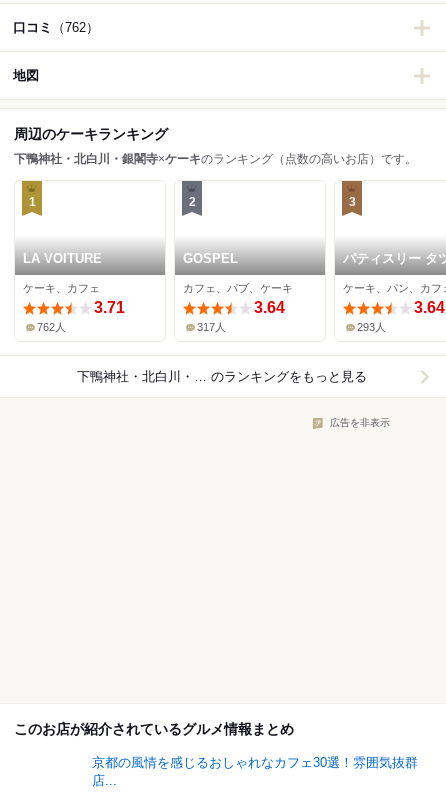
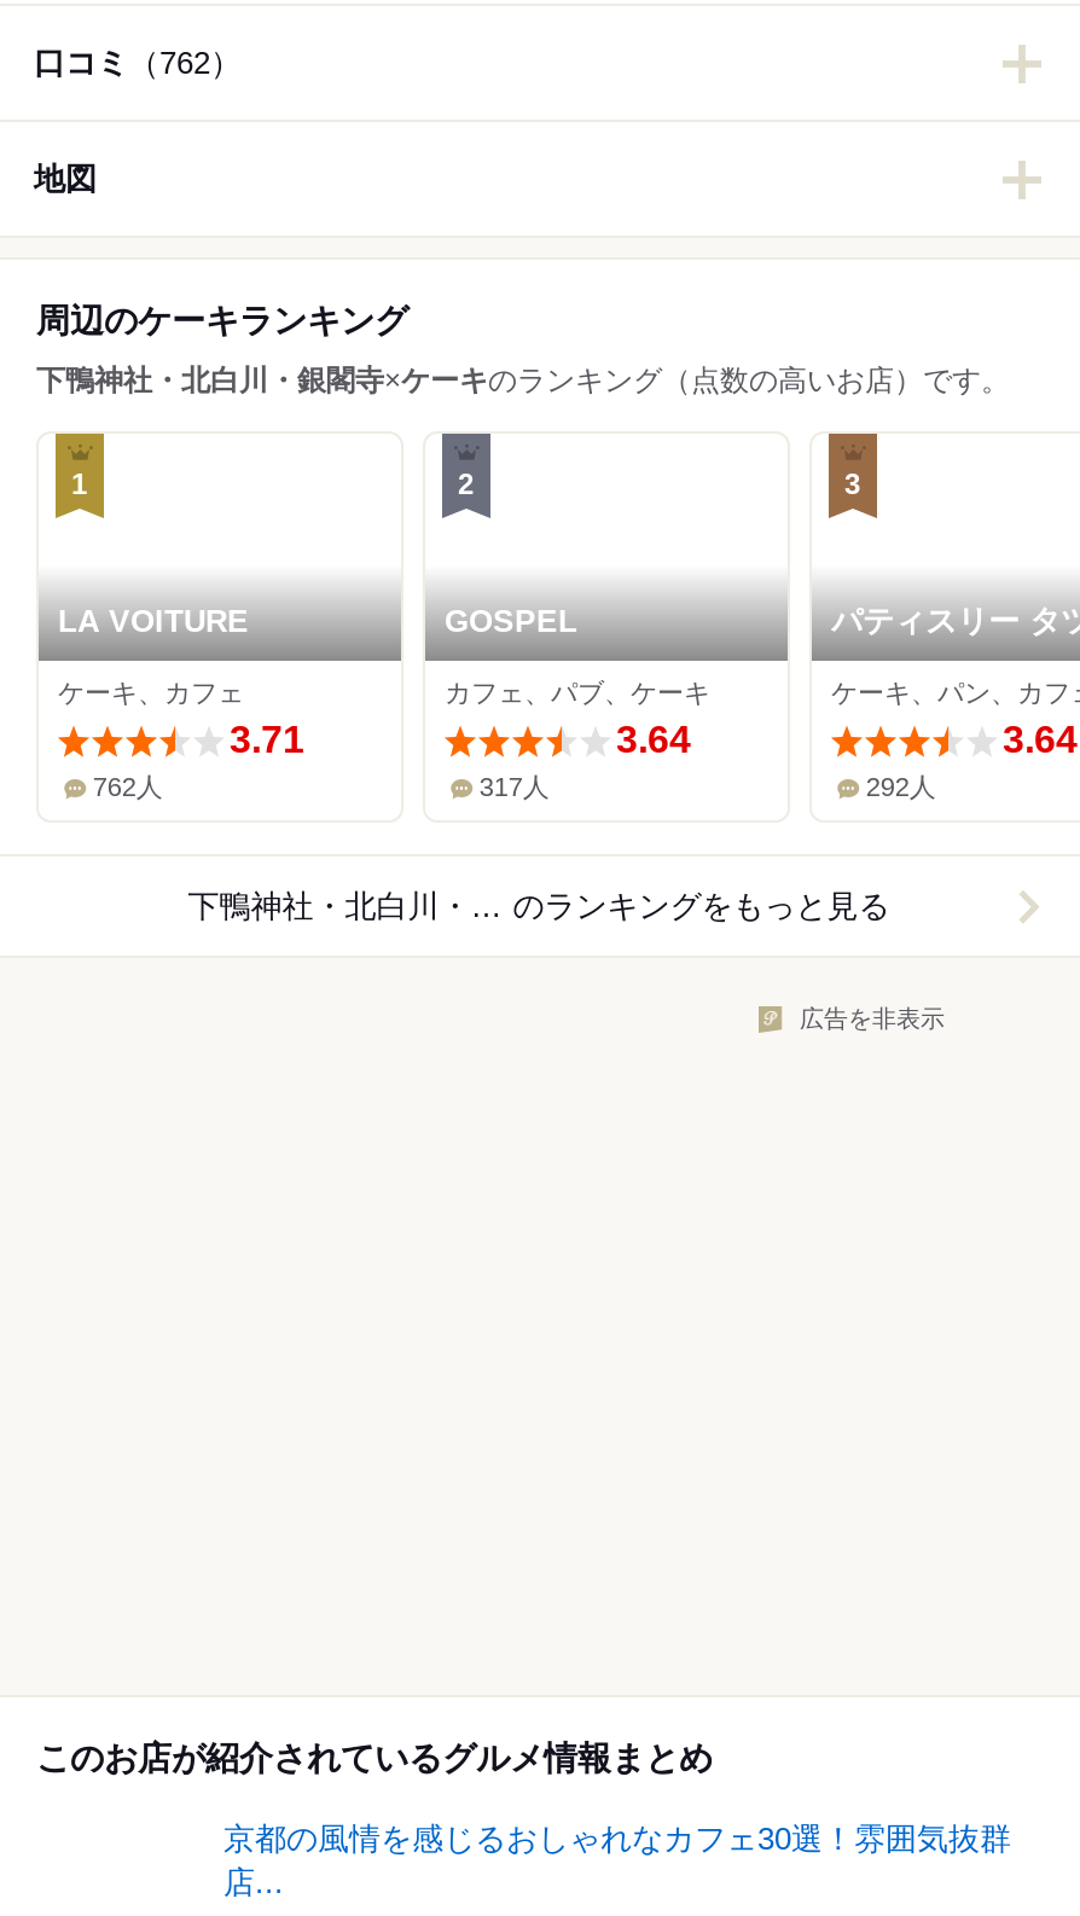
[357,321,386,333] 293人 -> [866,773,936,802] 292人

